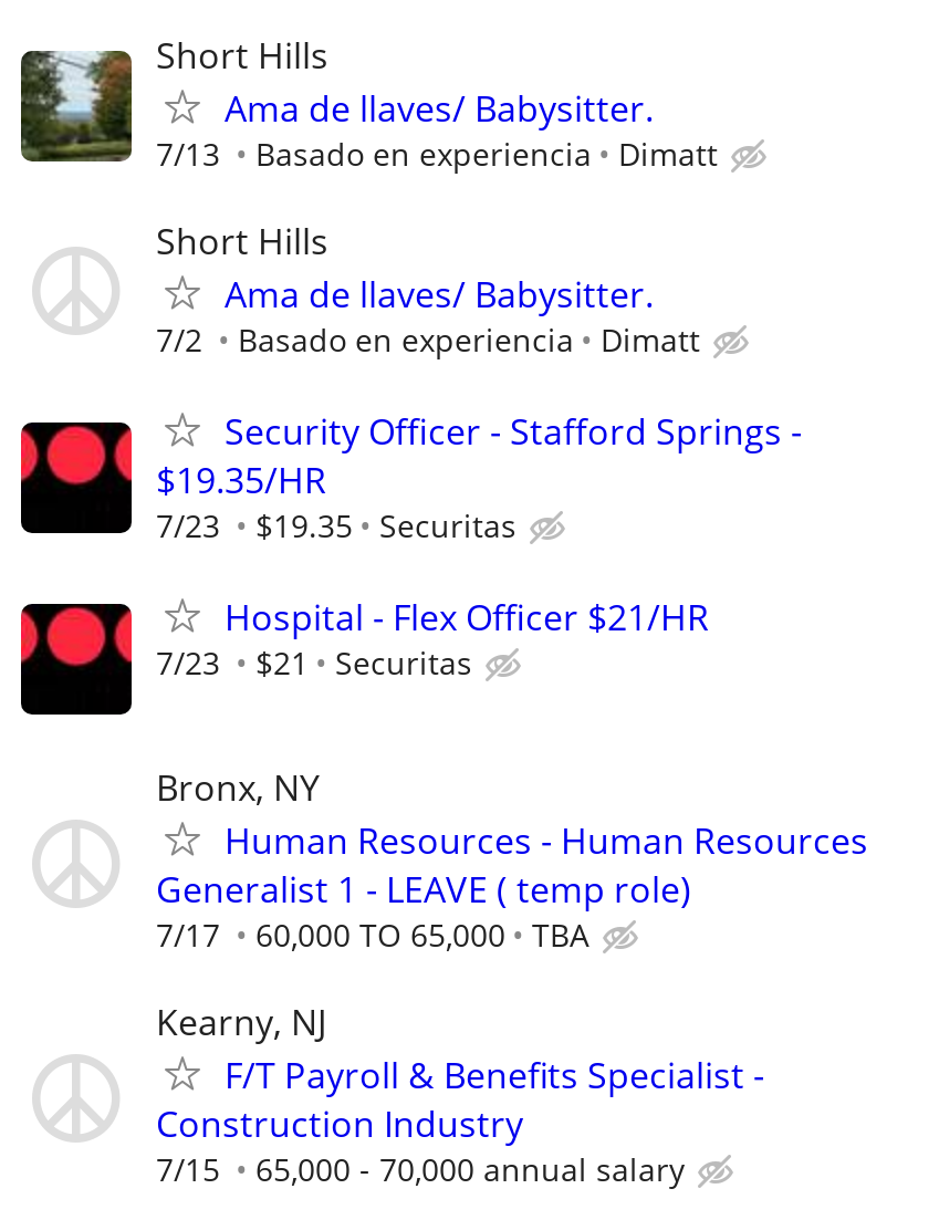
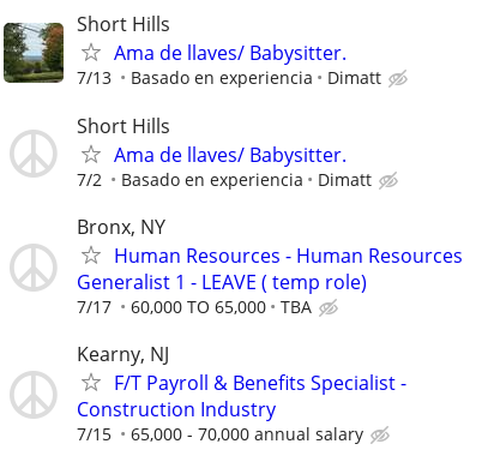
[19,406,802,683] [image] | Security Officer - Stafford Springs - | $19.35/HR | 7/23 | $19.35 | Securitas | Hospital - Flex Officer $21/HR | 7/23 | $21 | Securitas -> none
[19,602,134,717] [image] -> none

